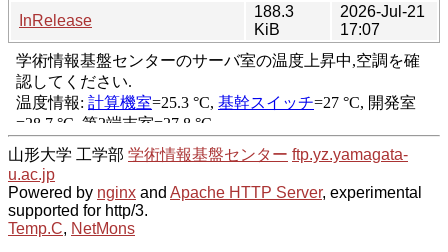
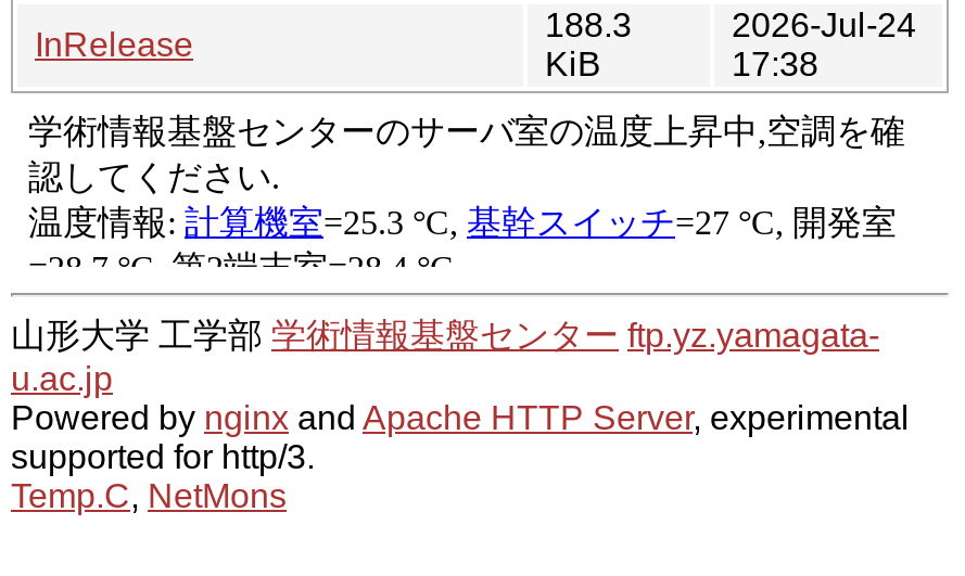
[340,3,425,38] 2026-Jul-21 | 17:07 -> [732,6,916,82] 2026-Jul-24 | 17:38

